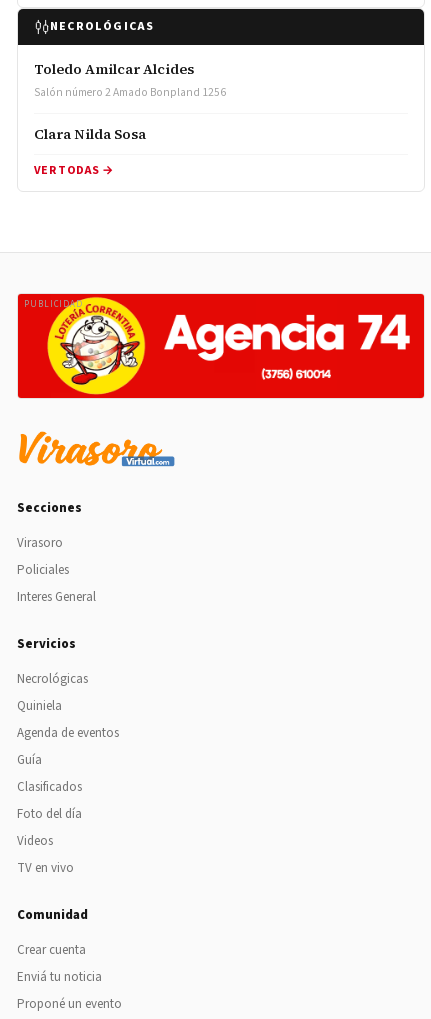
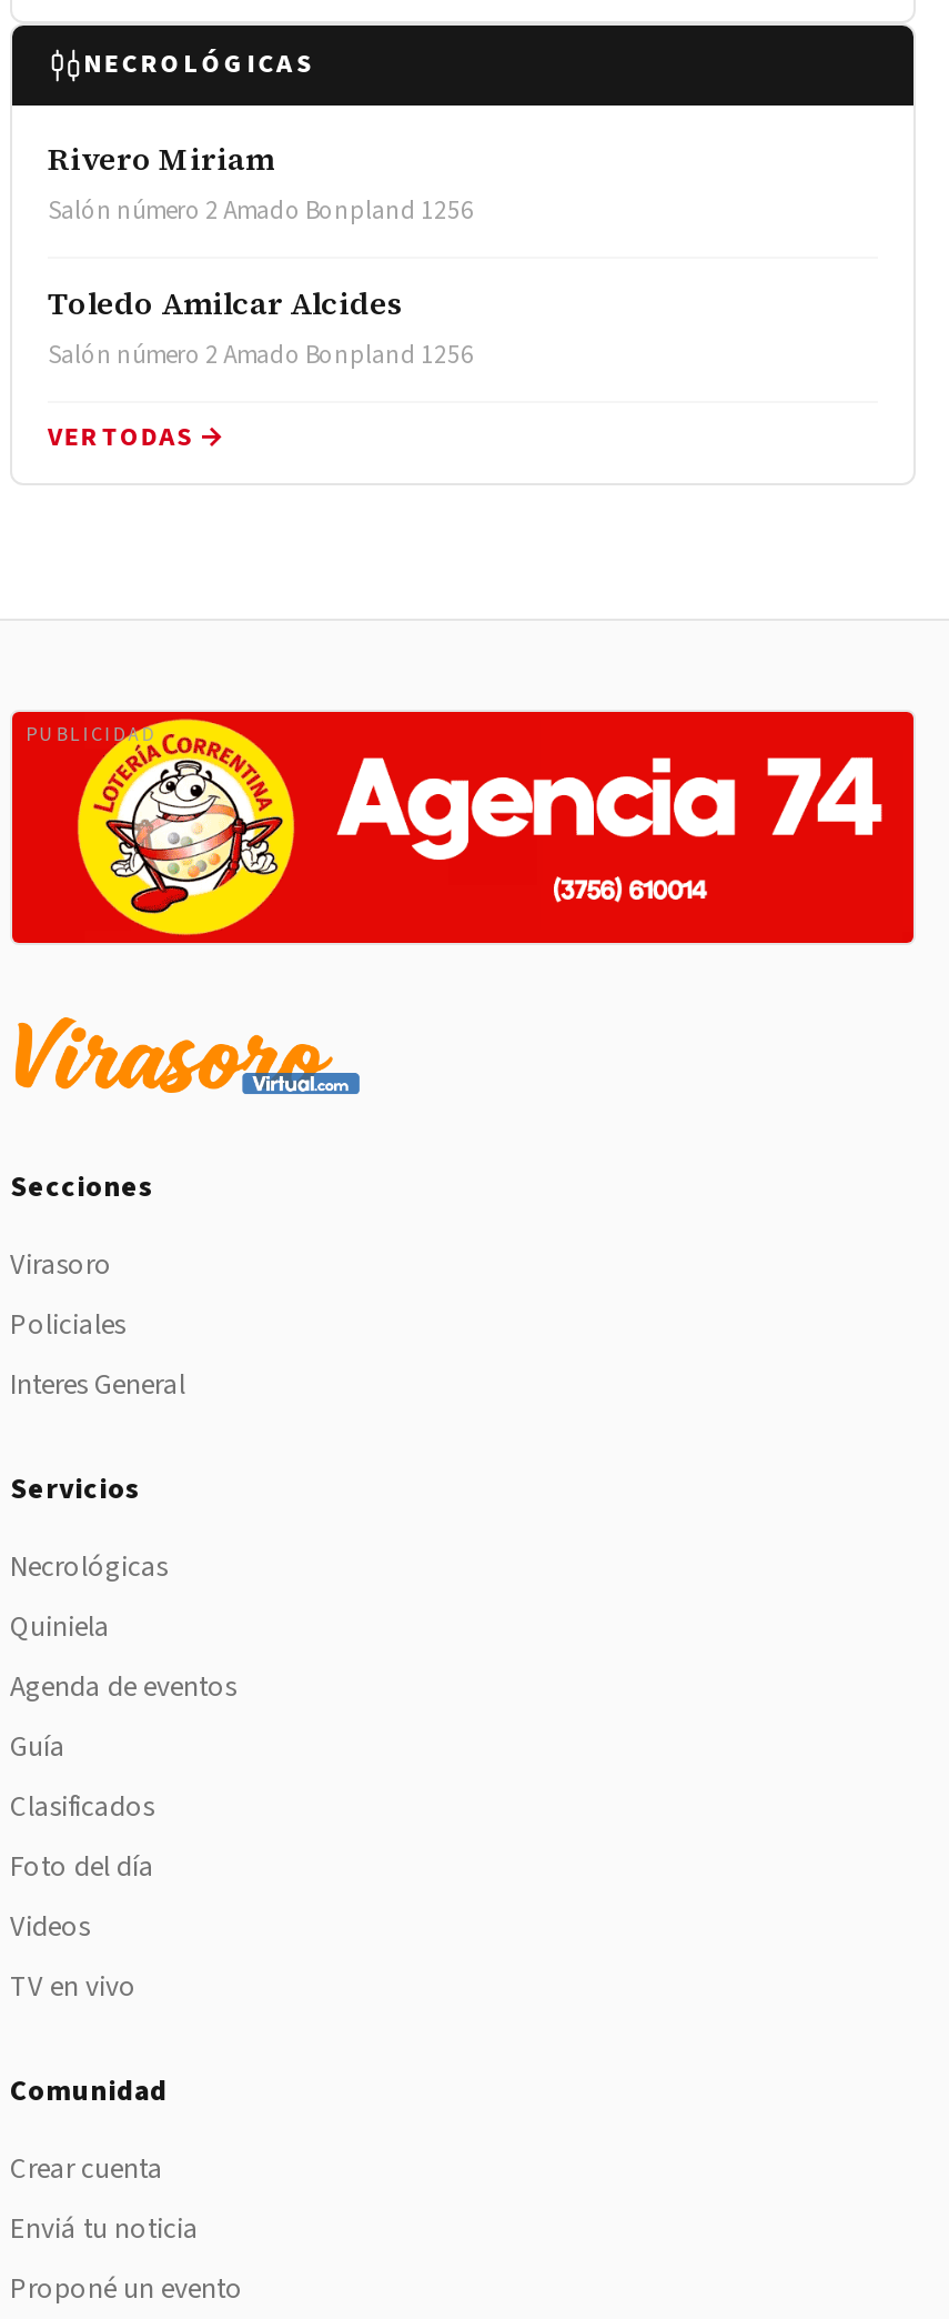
none -> [48,136,474,229] Rivero Miriam | Salón número 2 Amado Bonpland 1256
moved [34,59,226,101] -> [48,280,474,374]: Toledo Amilcar Alcides | Salón número 2 Amado Bonpland 1256
[34,124,146,144] Clara Nilda Sosa -> none

